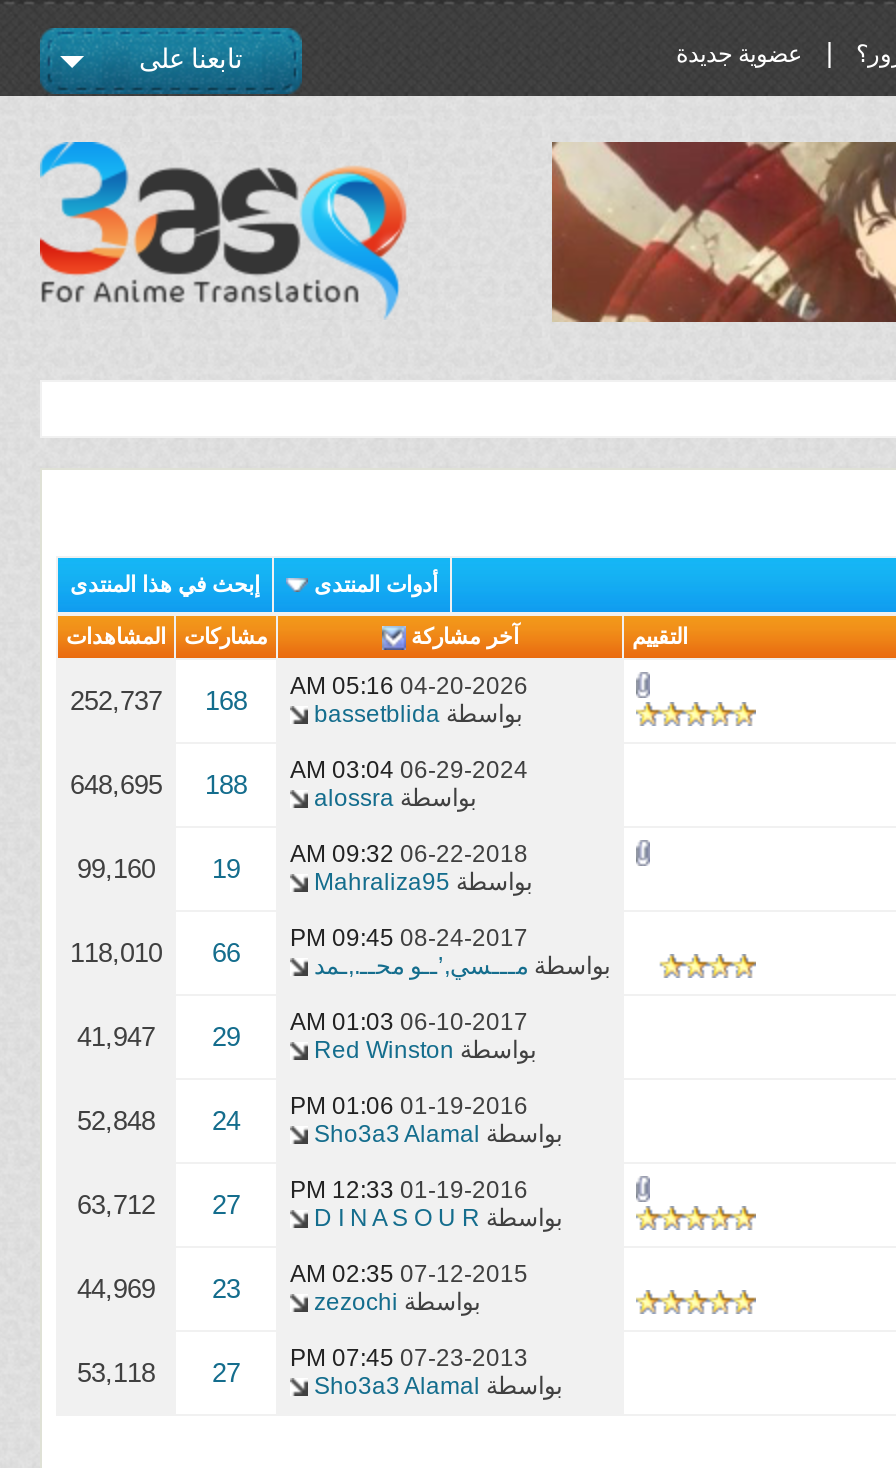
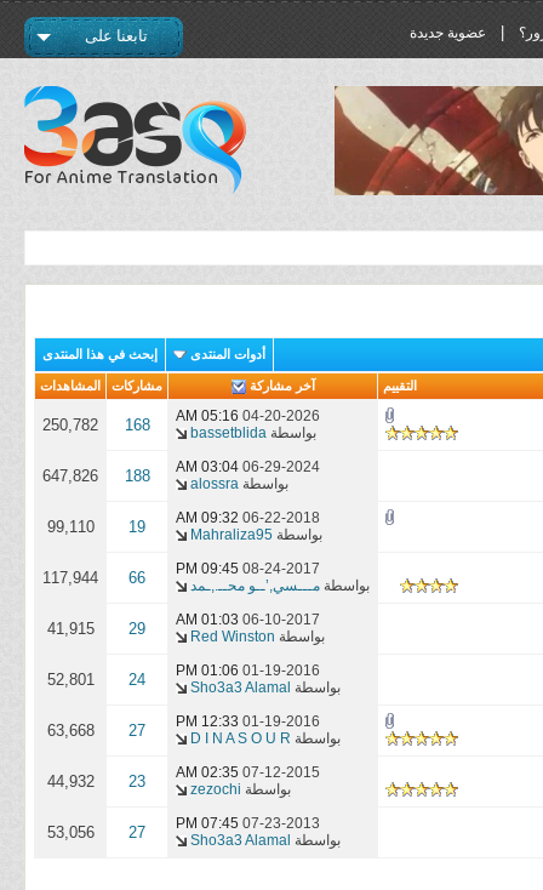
[70,686,247,716] 252,737 168 -> [42,416,150,434] 250,782 168
[70,770,247,800] 648,695 188 -> [42,467,150,485] 647,826 188
[77,854,240,884] 99,160 19 -> [47,518,145,536] 99,110 19
[70,938,240,968] 118,010 66 -> [42,569,145,587] 117,944 66
[77,1022,240,1052] 41,947 29 -> [47,620,145,638] 41,915 29
[77,1106,240,1136] 52,848 24 -> [47,671,145,689] 52,801 24
[77,1190,240,1220] 63,712 27 -> [47,721,145,740] 63,668 27
[77,1274,240,1304] 44,969 23 -> [47,772,145,791] 44,932 23
[77,1358,240,1388] 53,118 27 -> [47,823,145,841] 53,056 27

